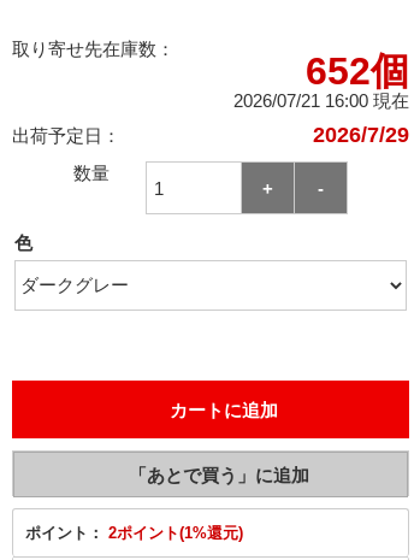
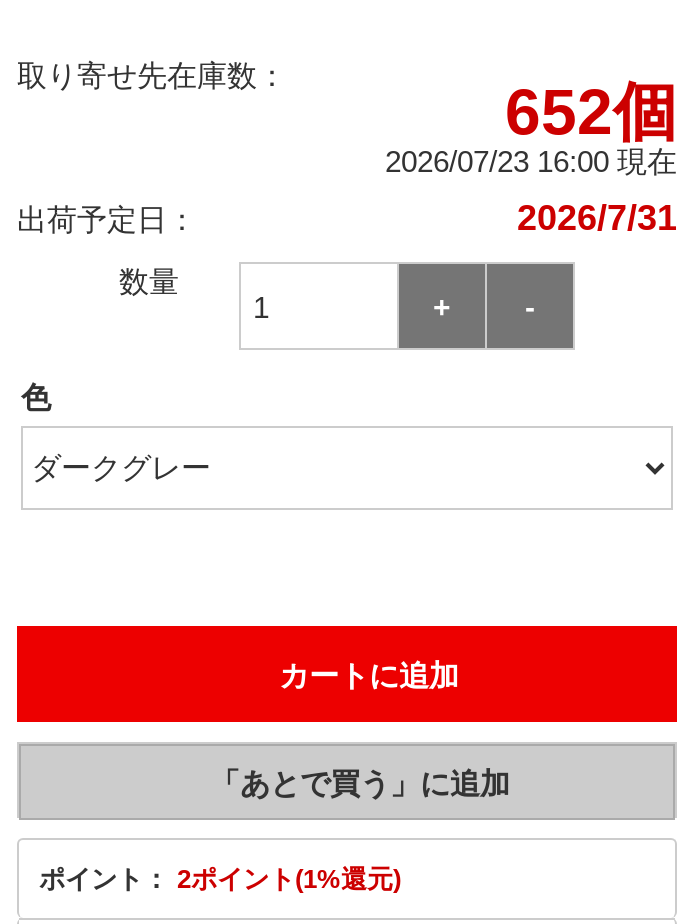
[233,90,409,111] 2026/07/21 16:00 現在 -> [385,144,677,178] 2026/07/23 16:00 現在
[313,123,409,147] 2026/7/29 -> [517,198,677,238] 2026/7/31

